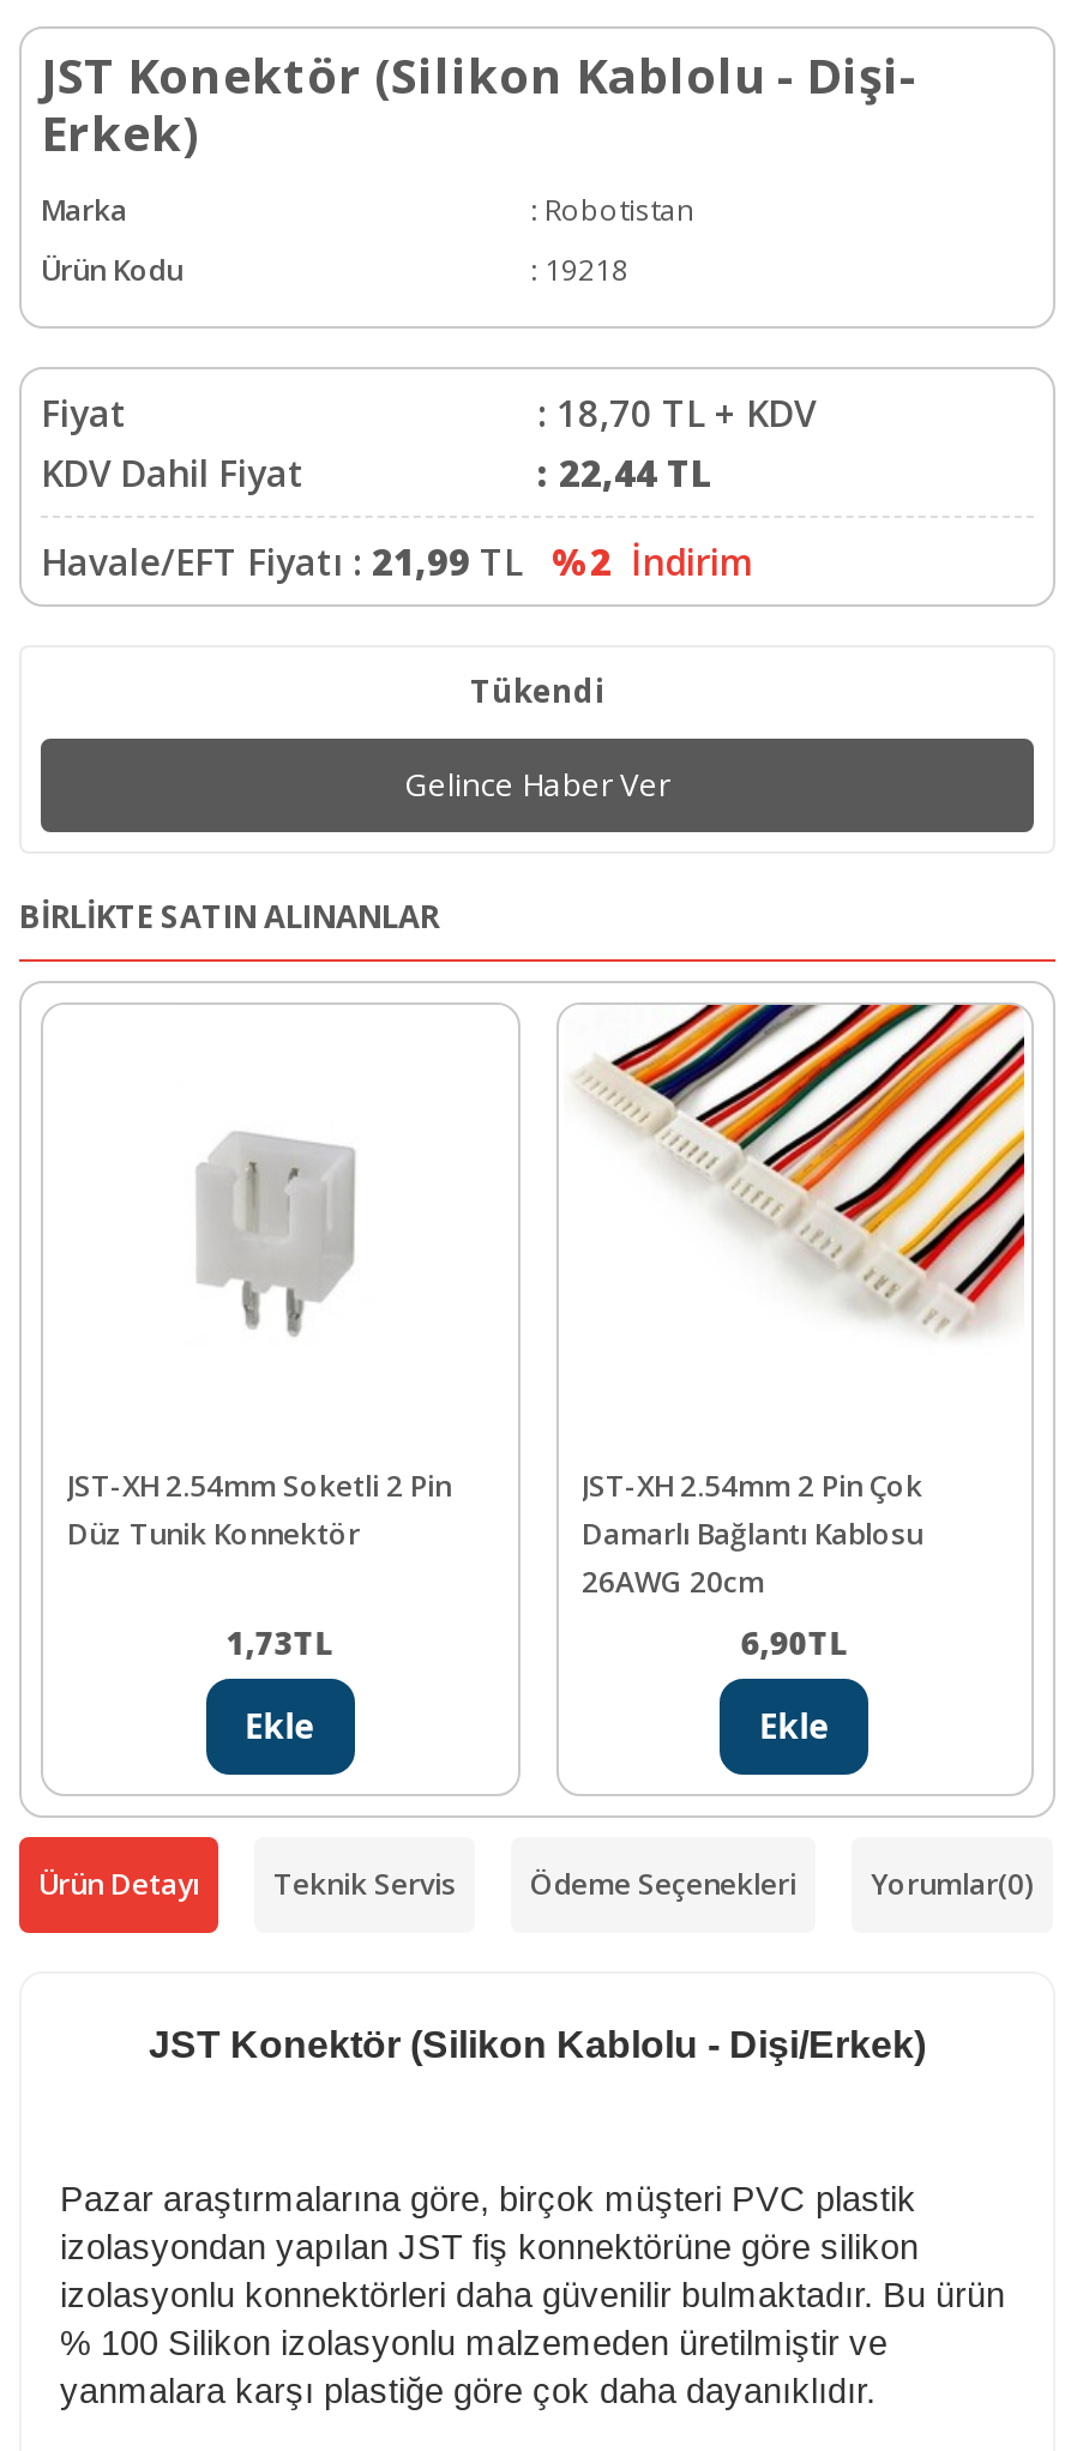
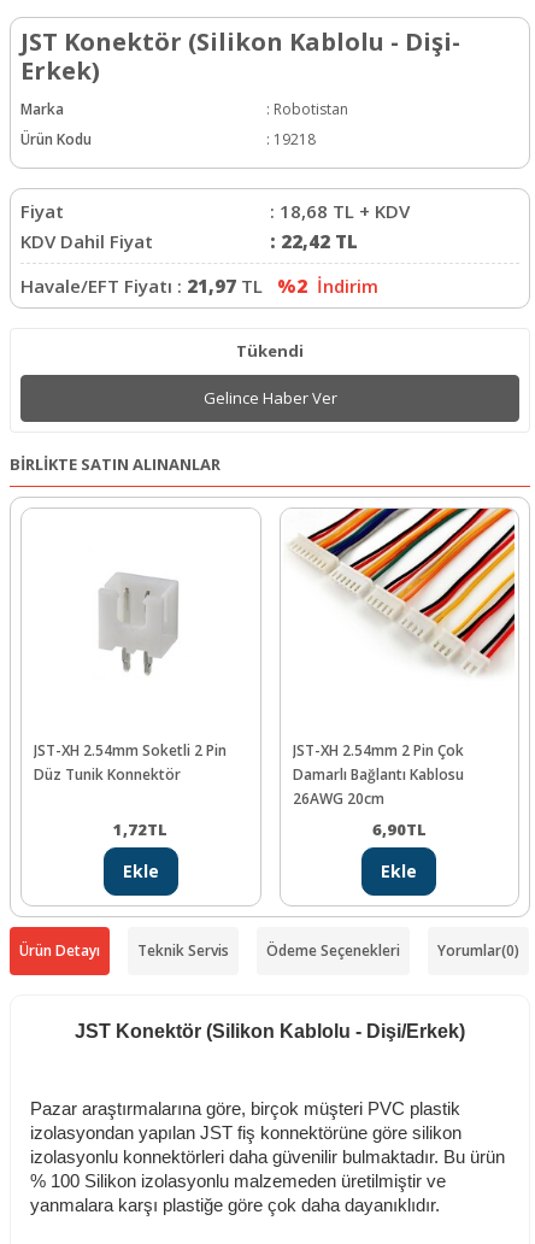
[537,388,816,436] : 18,70 TL + KDV -> [270,199,410,223] : 18,68 TL + KDV
[537,448,712,496] : 22,44 TL -> [270,229,358,253] : 22,42 TL
[41,536,753,584] Havale/EFT Fiyatı : 21,99 TL %2 İndirim -> [20,273,378,297] Havale/EFT Fiyatı : 21,97 TL %2 İndirim
[226,1622,334,1666] 1,73TL -> [114,819,168,841] 1,72TL

